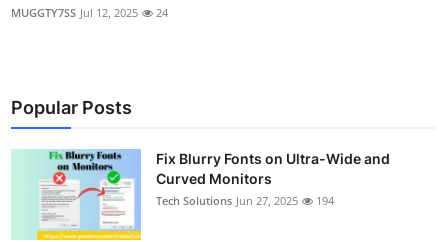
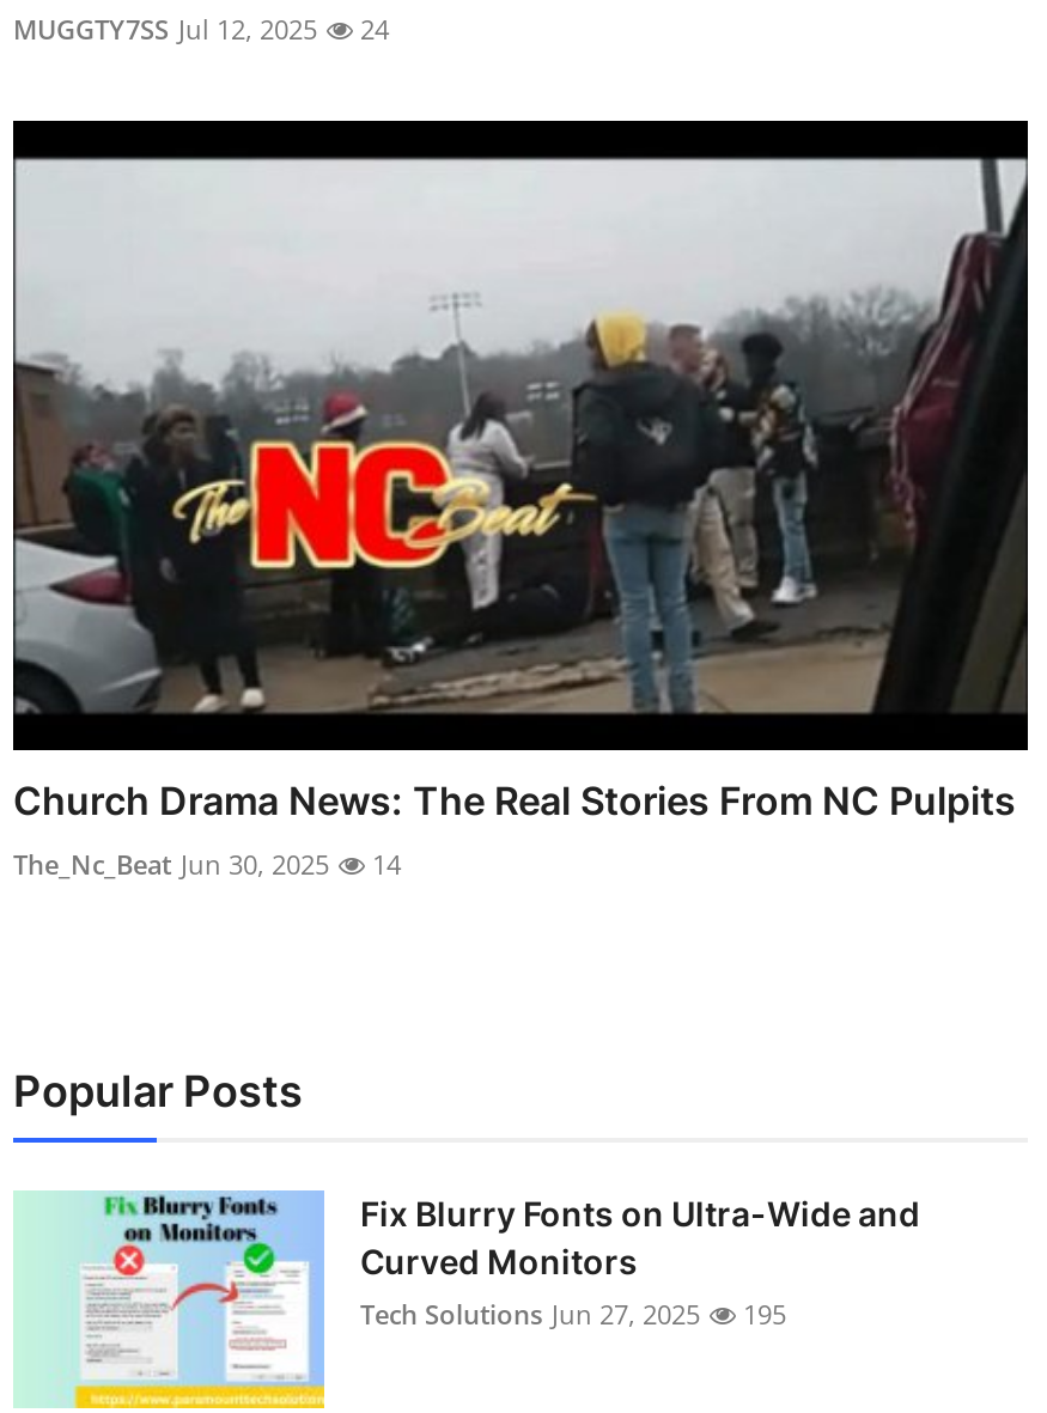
none -> [11,117,1030,881] [image] | Church Drama News: The Real Stories From NC Pulpits | The_Nc_Beat Jun 30, 2025 | 14
[156,193,334,208] Tech Solutions Jun 27, 2025 194 -> [360,1295,786,1331] Tech Solutions Jun 27, 2025 195

